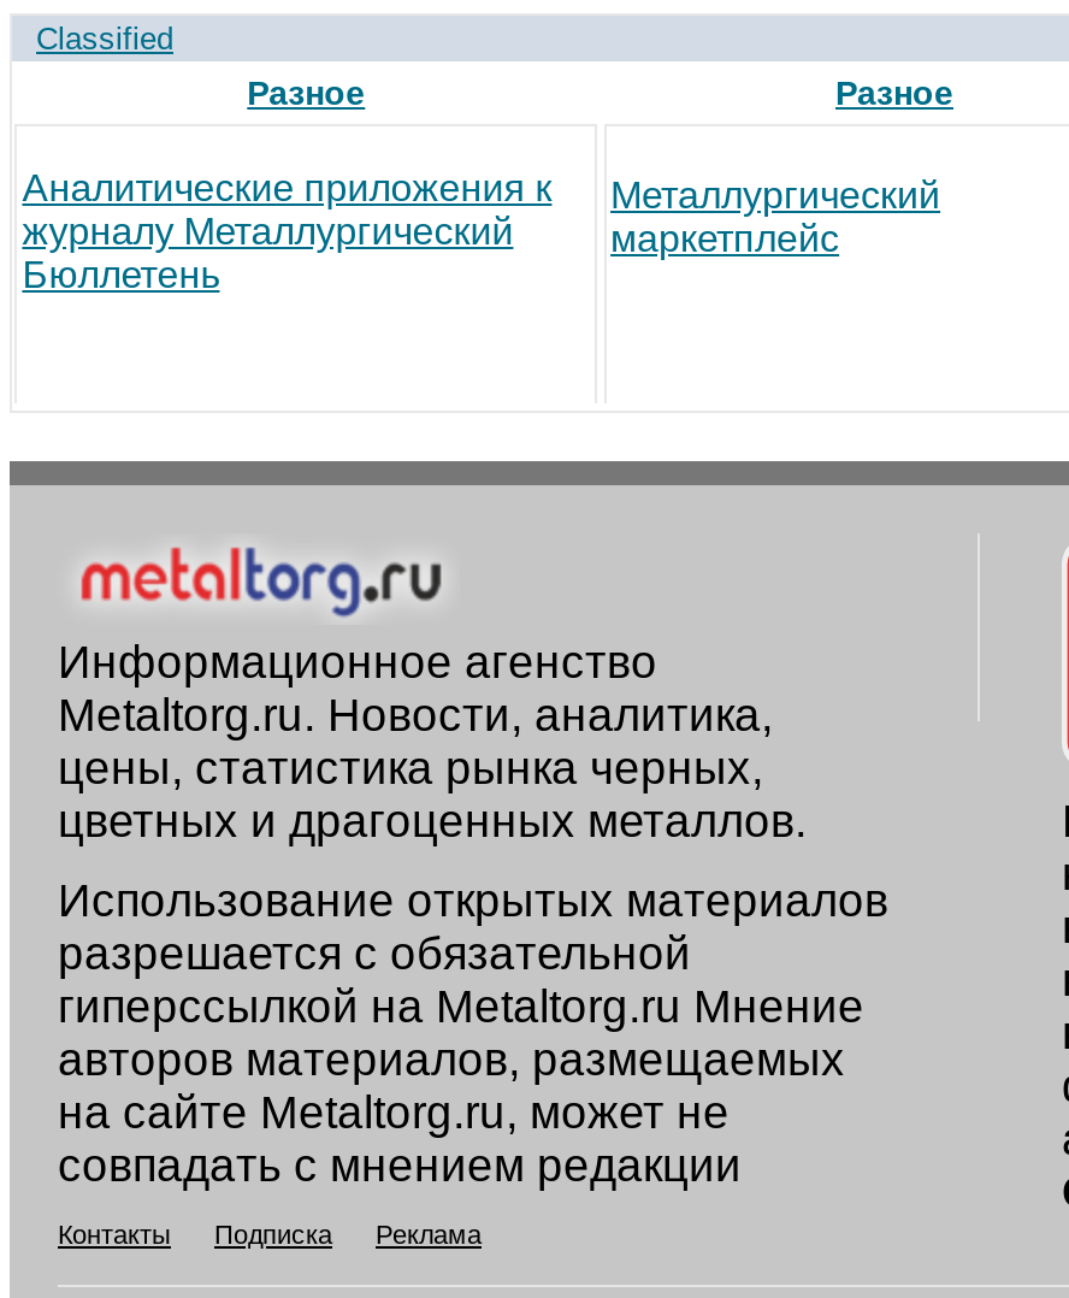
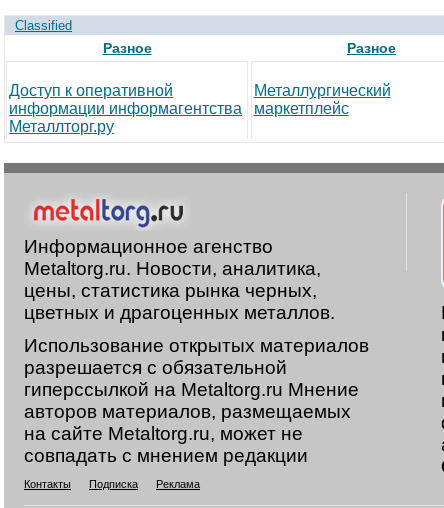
[22,168,552,296] Аналитические приложения к | журналу Металлургический | Бюллетень -> [9,82,242,135] Доступ к оперативной | информации информагентства | Металлторг.ру

